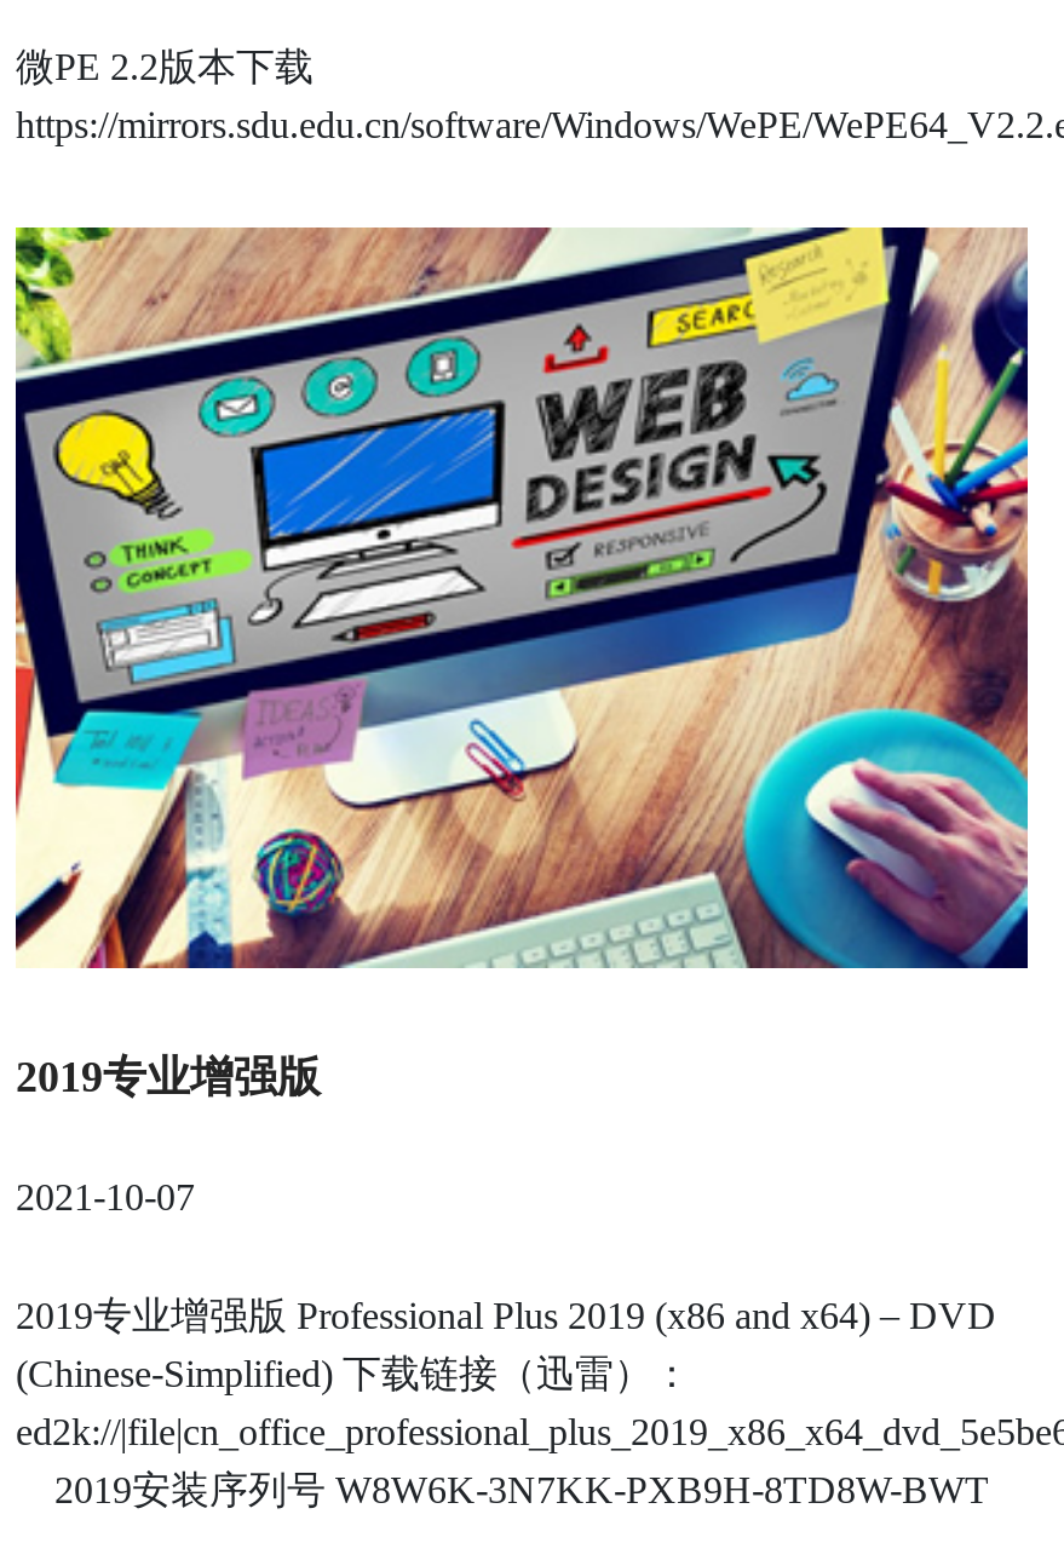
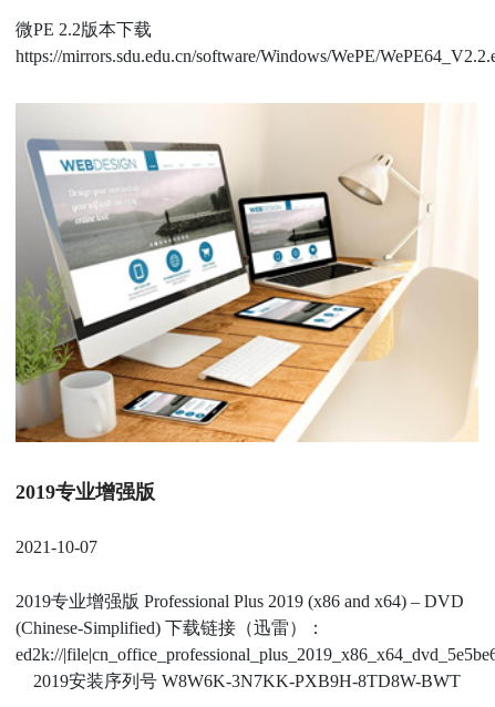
[13,225,1030,971] [image] -> [14,103,478,443] [image]

